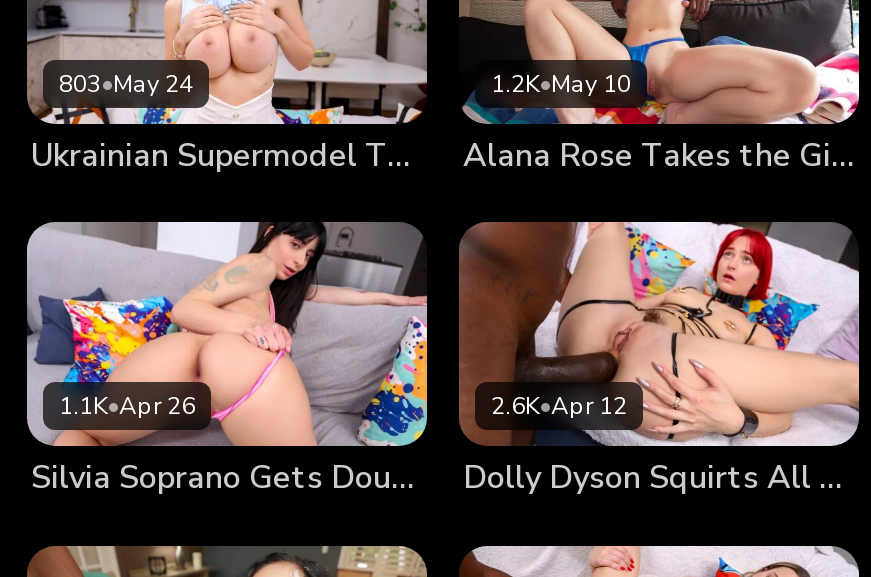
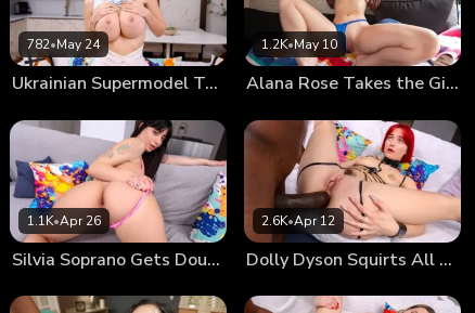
[59,67,193,99] 803•May 24 -> [27,36,100,54] 782•May 24

